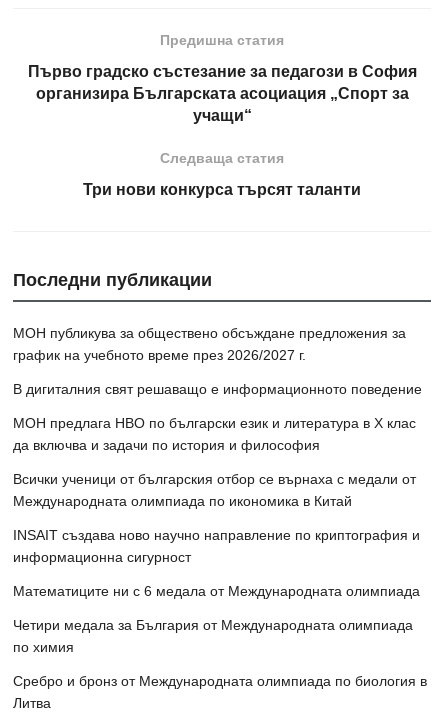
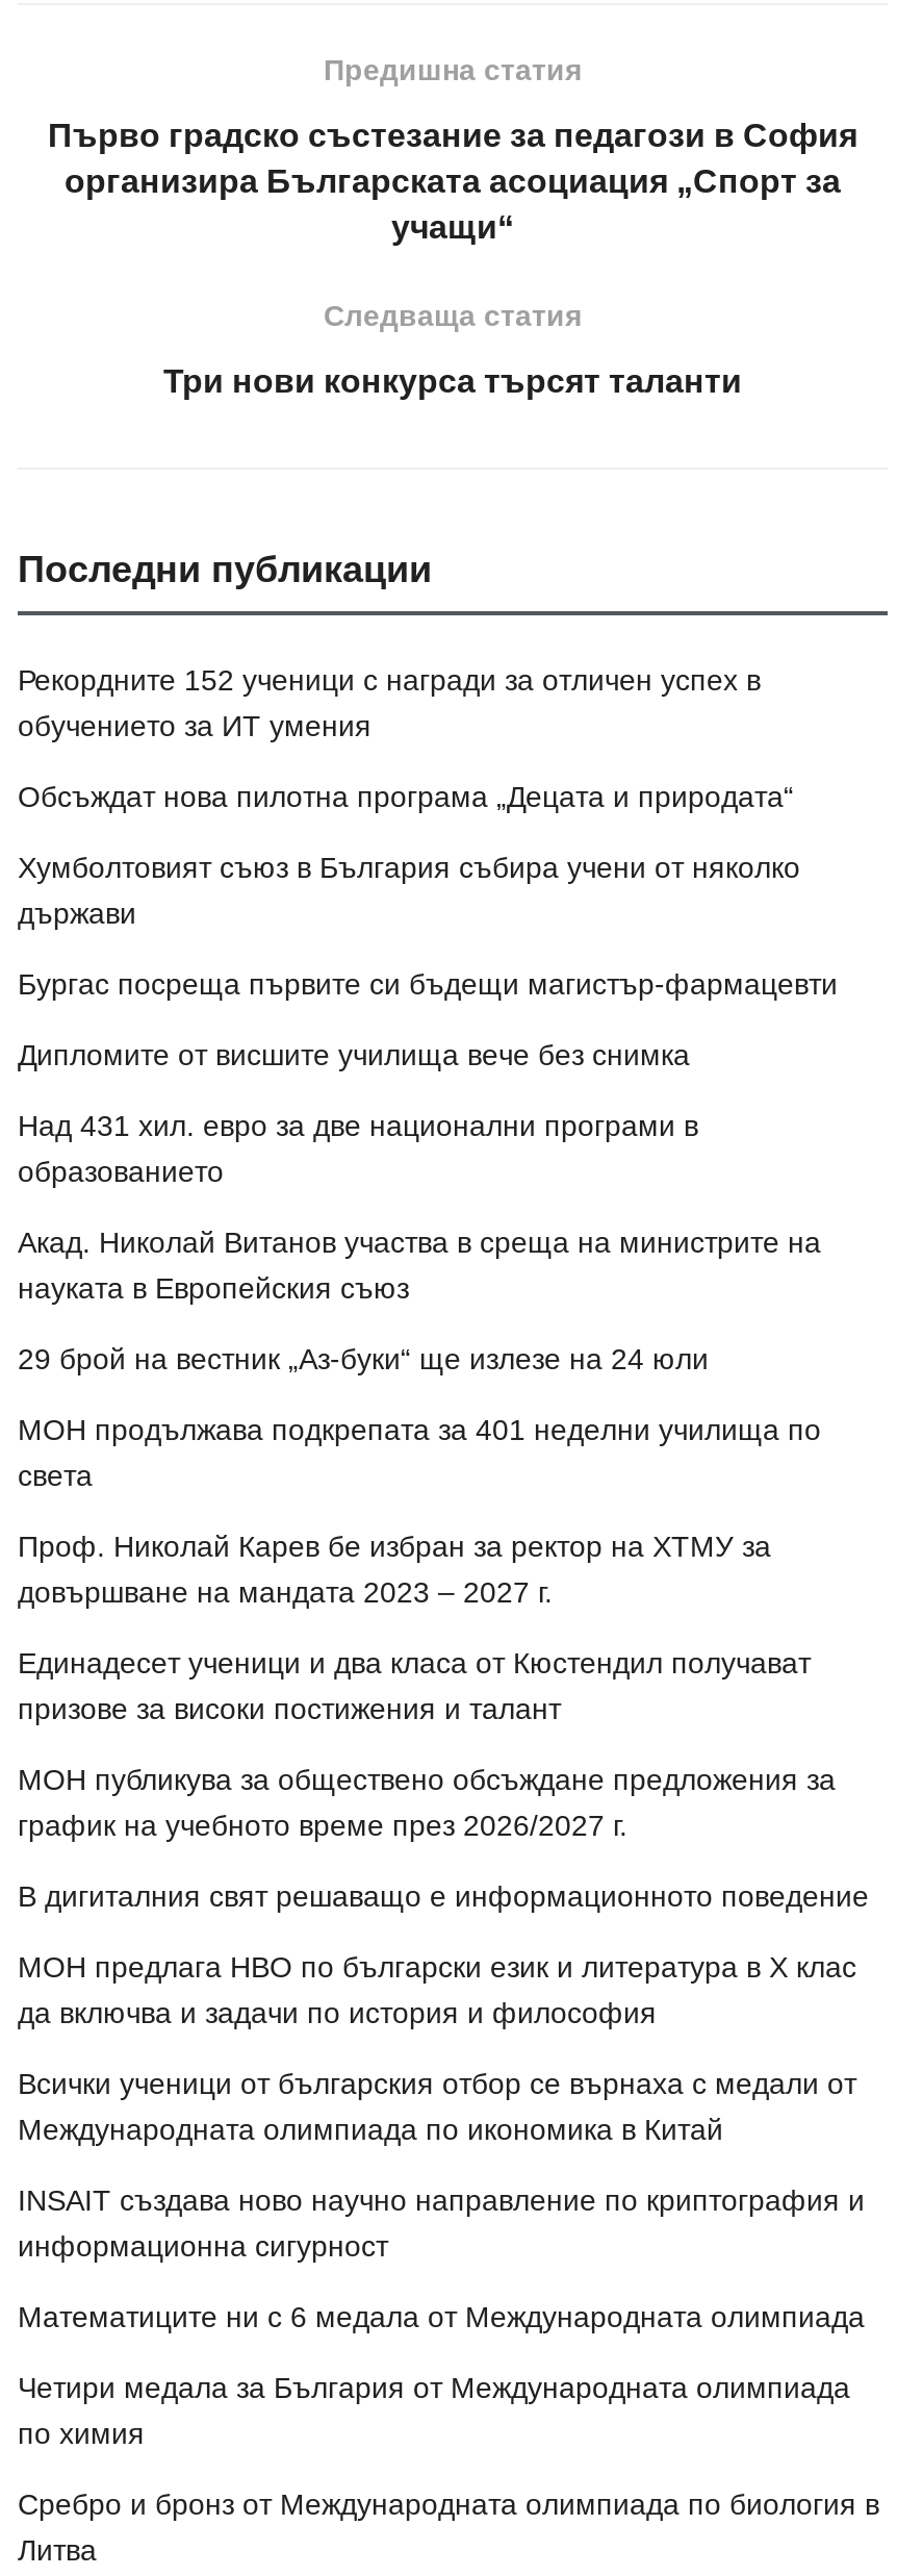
none -> [18,663,838,1725] Рекордните 152 ученици с награди за отличен успех в | обучението за ИТ умения | Обсъждат нова пилотна програма „Децата и природата“ | Хумболтовият съюз в България събира учени от няколко | държави | Бургас посреща първите си бъдещи магистър-фармацевти | Дипломите от висшите училища вече без снимка | Над 431 хил. евро за две национални програми в | образованието | Акад. Николай Витанов участва в среща на министрите на | науката в Европейския съюз | 29 брой на вестник „Аз-буки“ ще излезе на 24 юли | МОН продължава подкрепата за 401 неделни училища по | света | Проф. Николай Карев бе избран за ректор на ХТМУ за | довършване на мандата 2023 – 2027 г. | Единадесет ученици и два класа от Кюстендил получават | призове за високи постижения и талант

